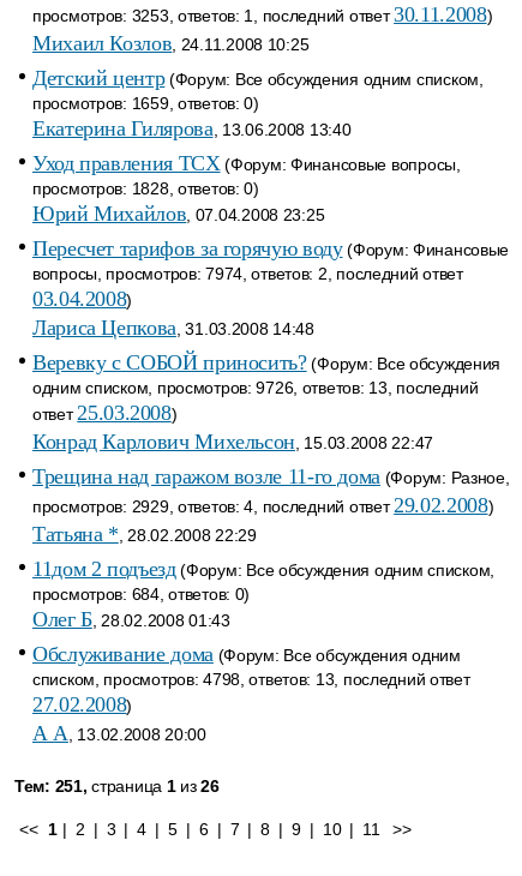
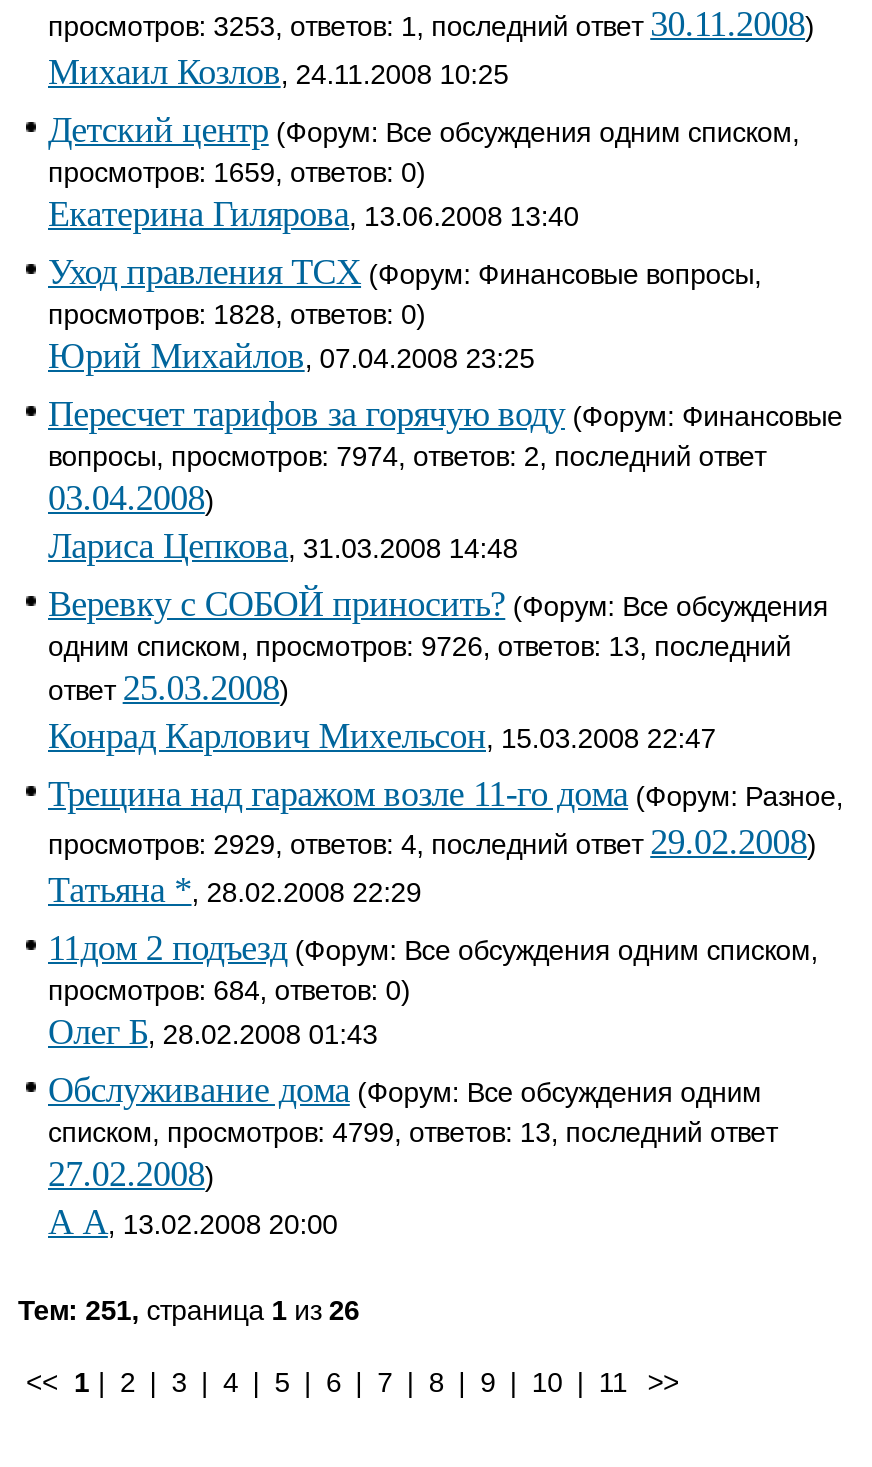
[32,670,470,689] списком, просмотров: 4798, ответов: 13, последний ответ -> [48,1116,777,1148] списком, просмотров: 4799, ответов: 13, последний ответ

